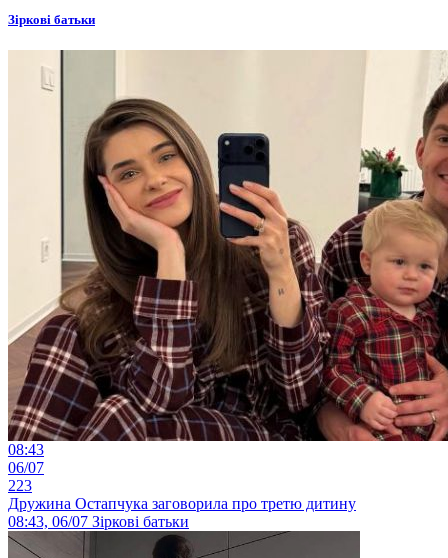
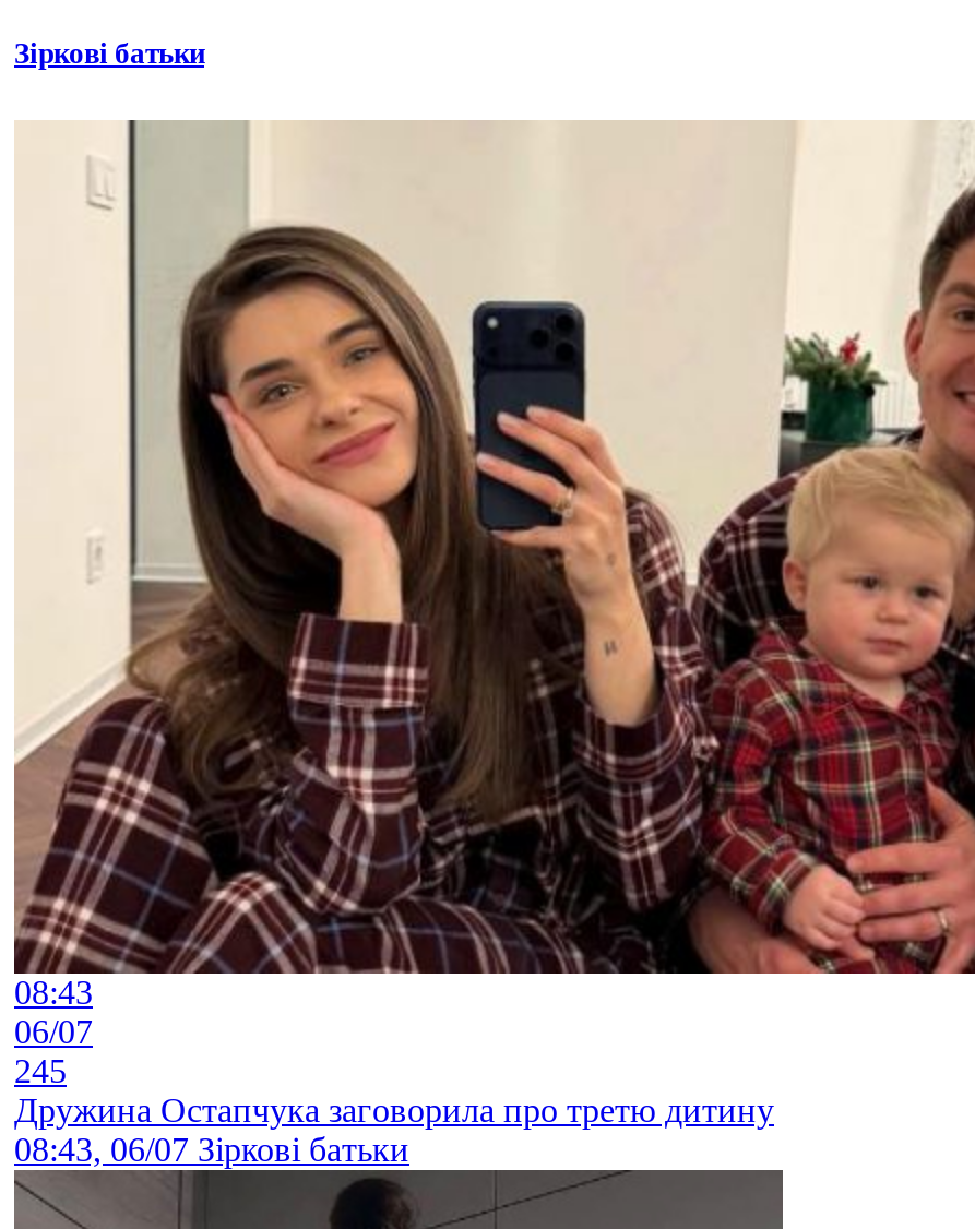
[8,477,32,494] 223 -> [14,1053,67,1090] 245

